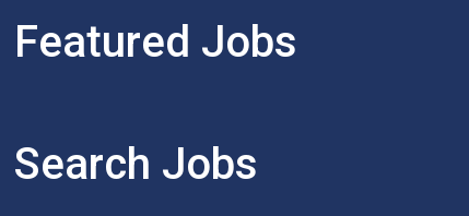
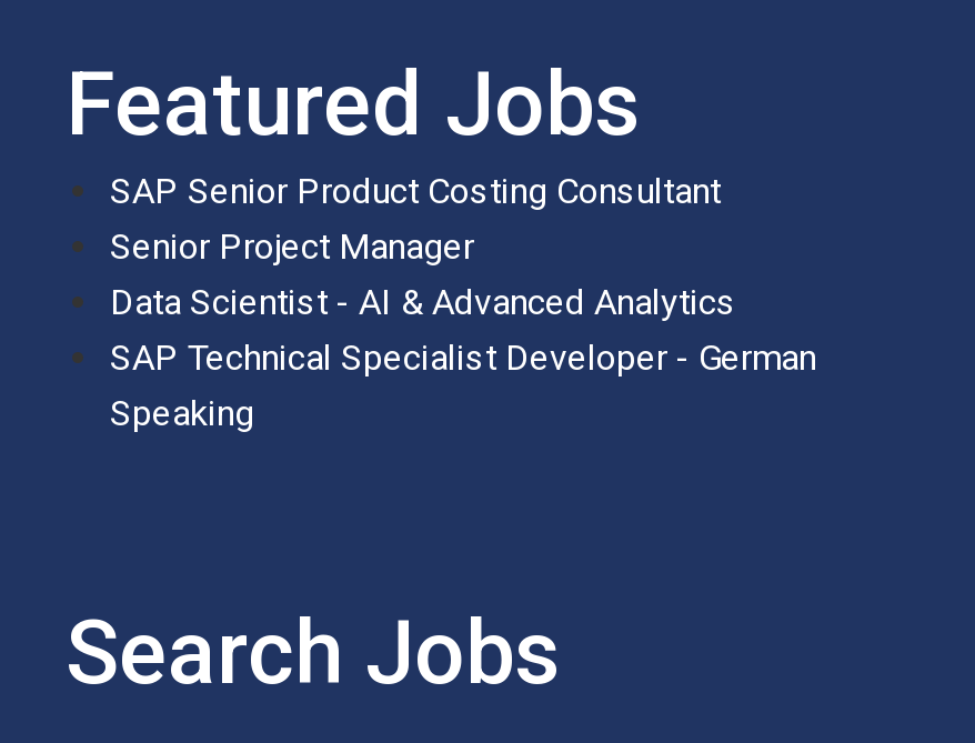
none -> [110,170,816,435] SAP Senior Product Costing Consultant | Senior Project Manager | Data Scientist - AI & Advanced Analytics | SAP Technical Specialist Developer - German | Speaking

